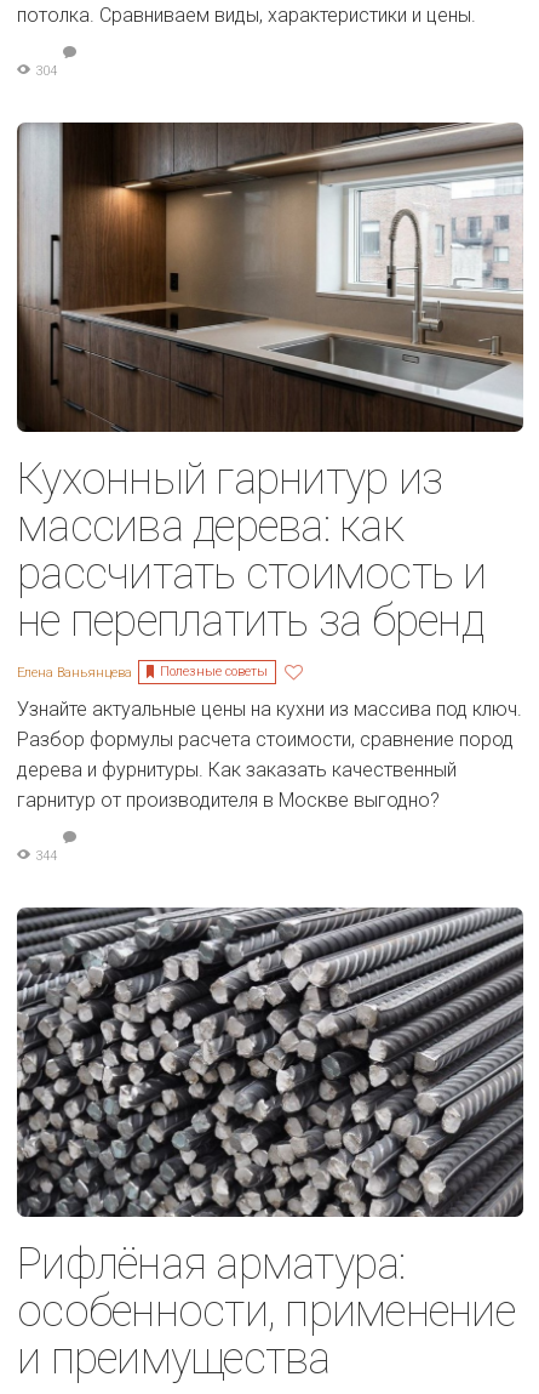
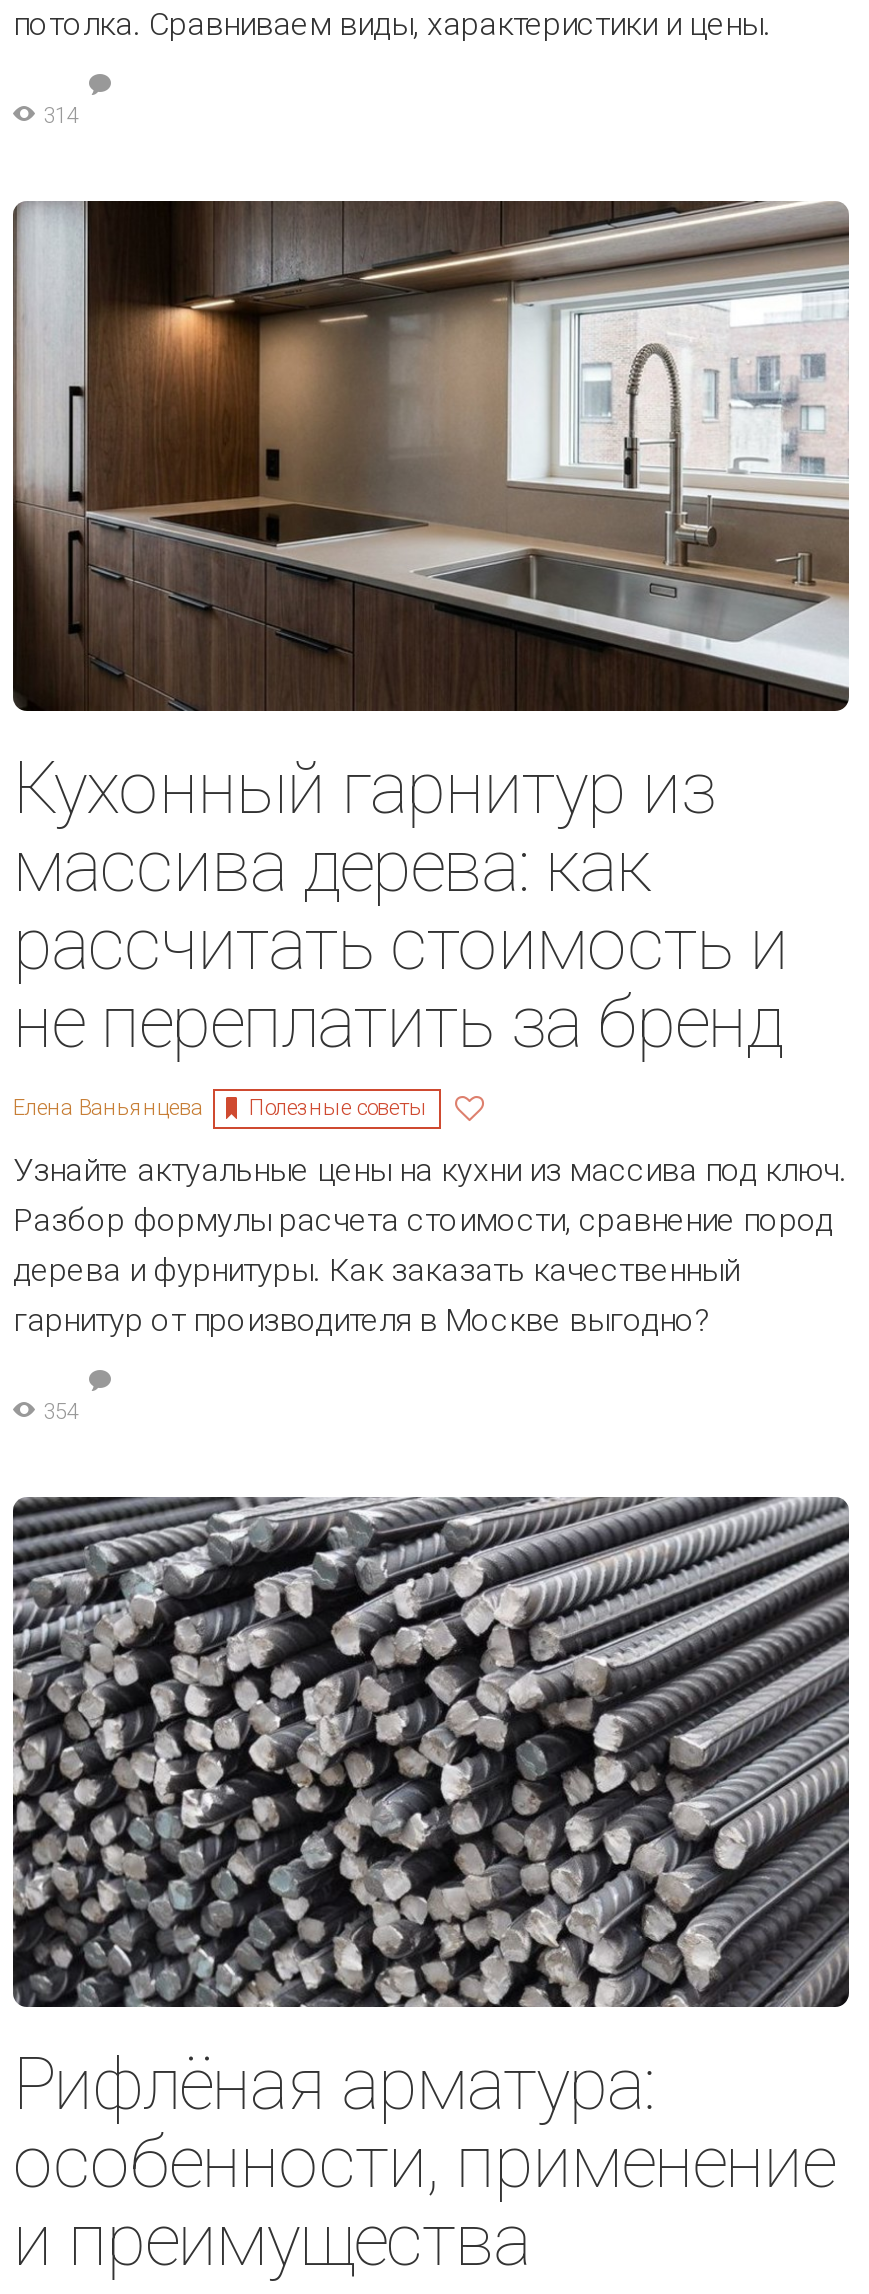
[35,63,57,79] 304 -> [43,104,79,130] 314
[35,849,57,864] 344 -> [43,1399,79,1425] 354

